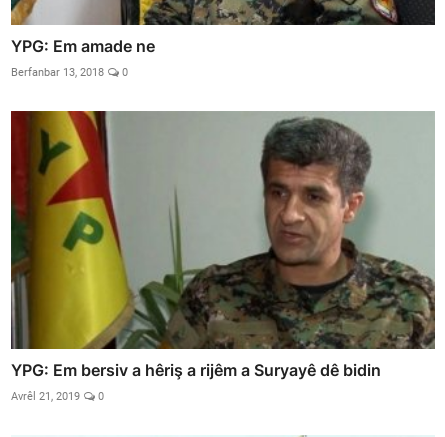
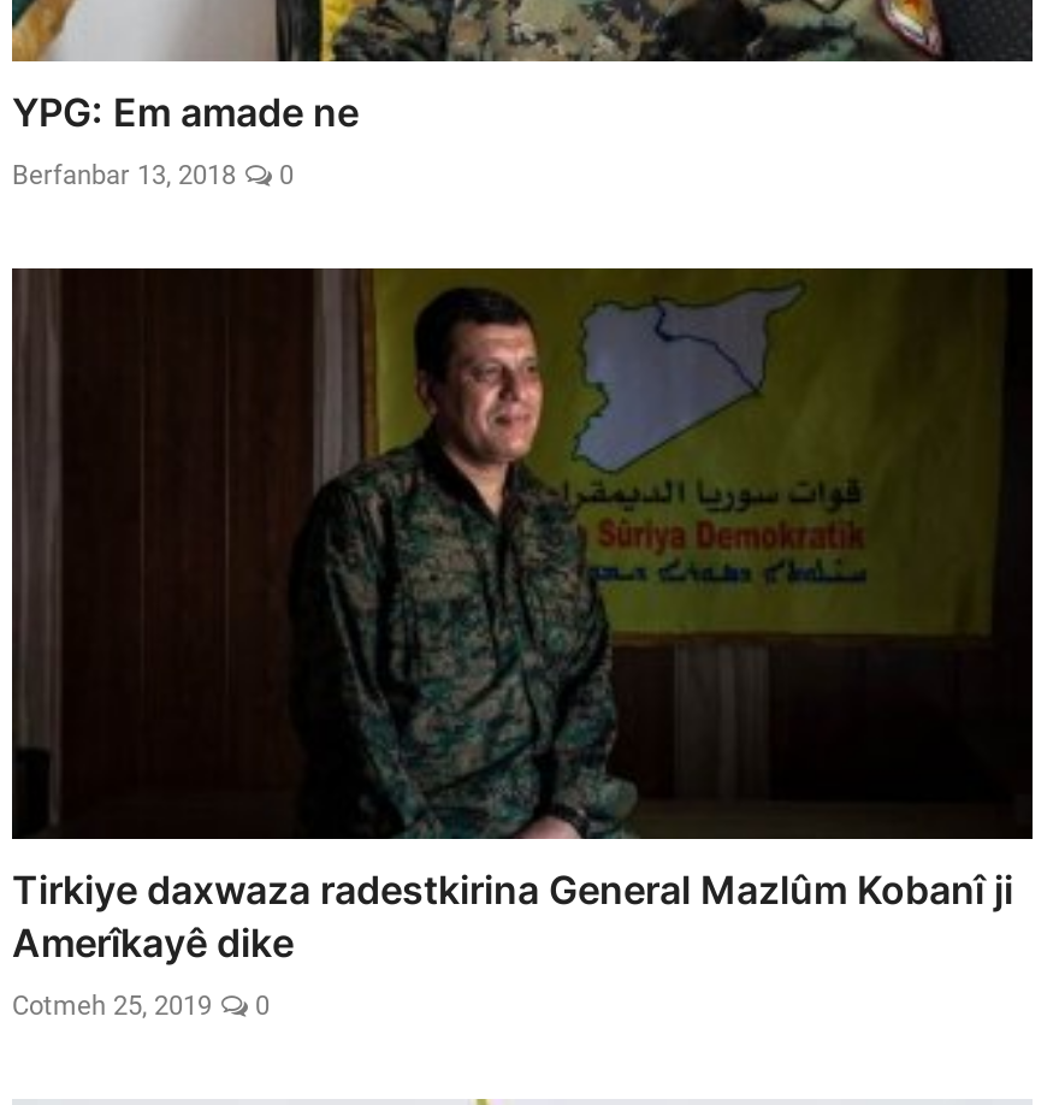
[11,110,436,380] [image] | YPG: Em bersiv a hêriş a rijêm a Suryayê dê bidin -> [12,265,1033,968] [image] | Tirkiye daxwaza radestkirina General Mazlûm Kobanî ji | Amerîkayê dike
[11,390,104,403] Avrêl 21, 2019 0 -> [12,992,270,1023] Cotmeh 25, 2019 0

